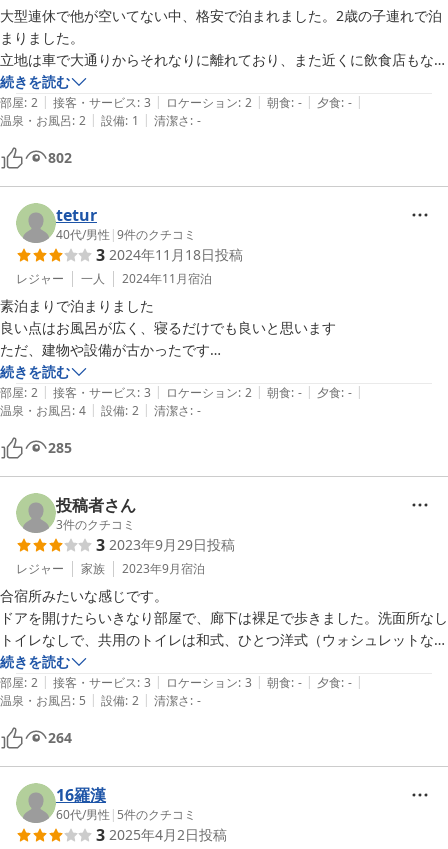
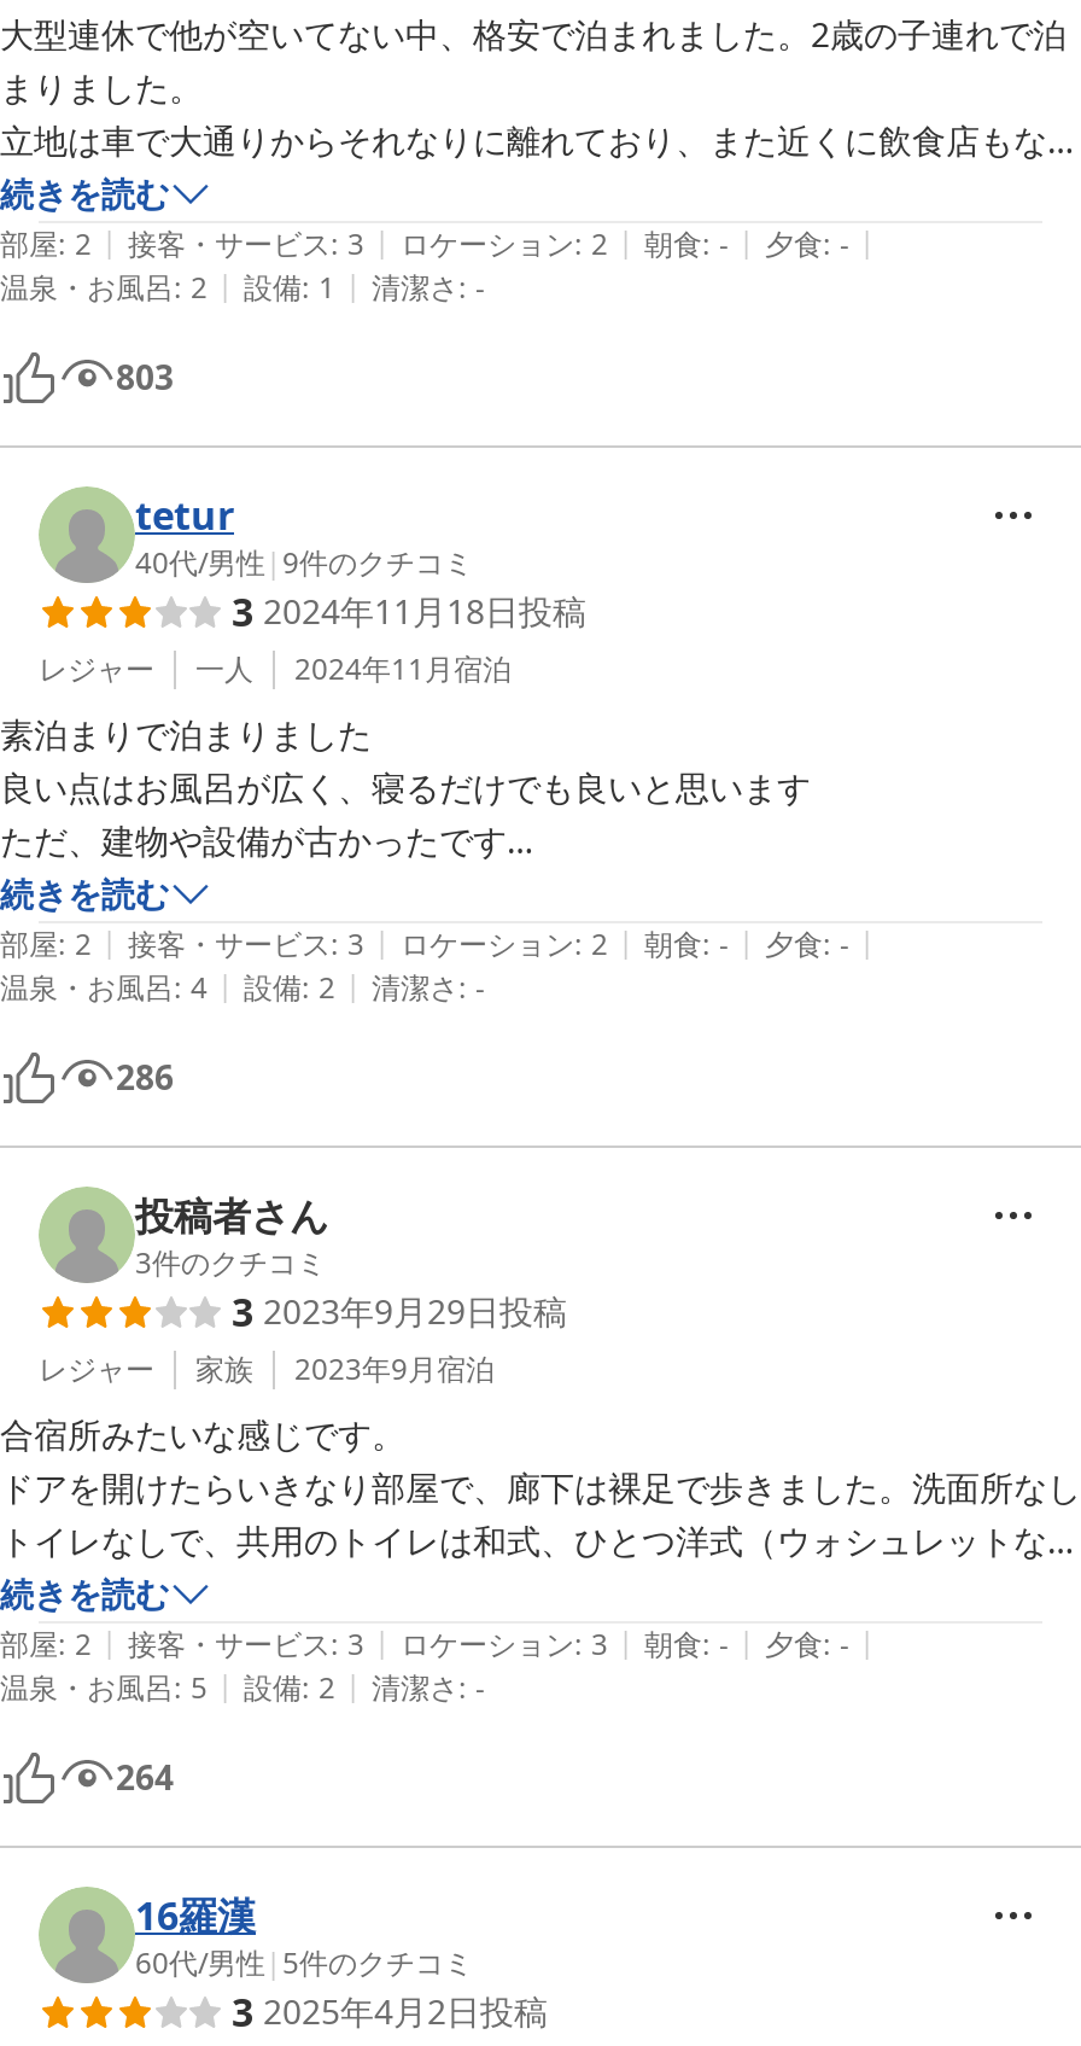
[48,148,72,167] 802 -> [116,354,174,400] 803
[48,438,72,457] 285 -> [116,1054,174,1100] 286

